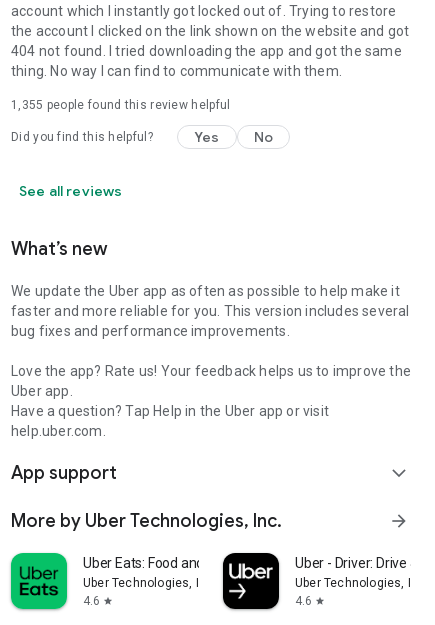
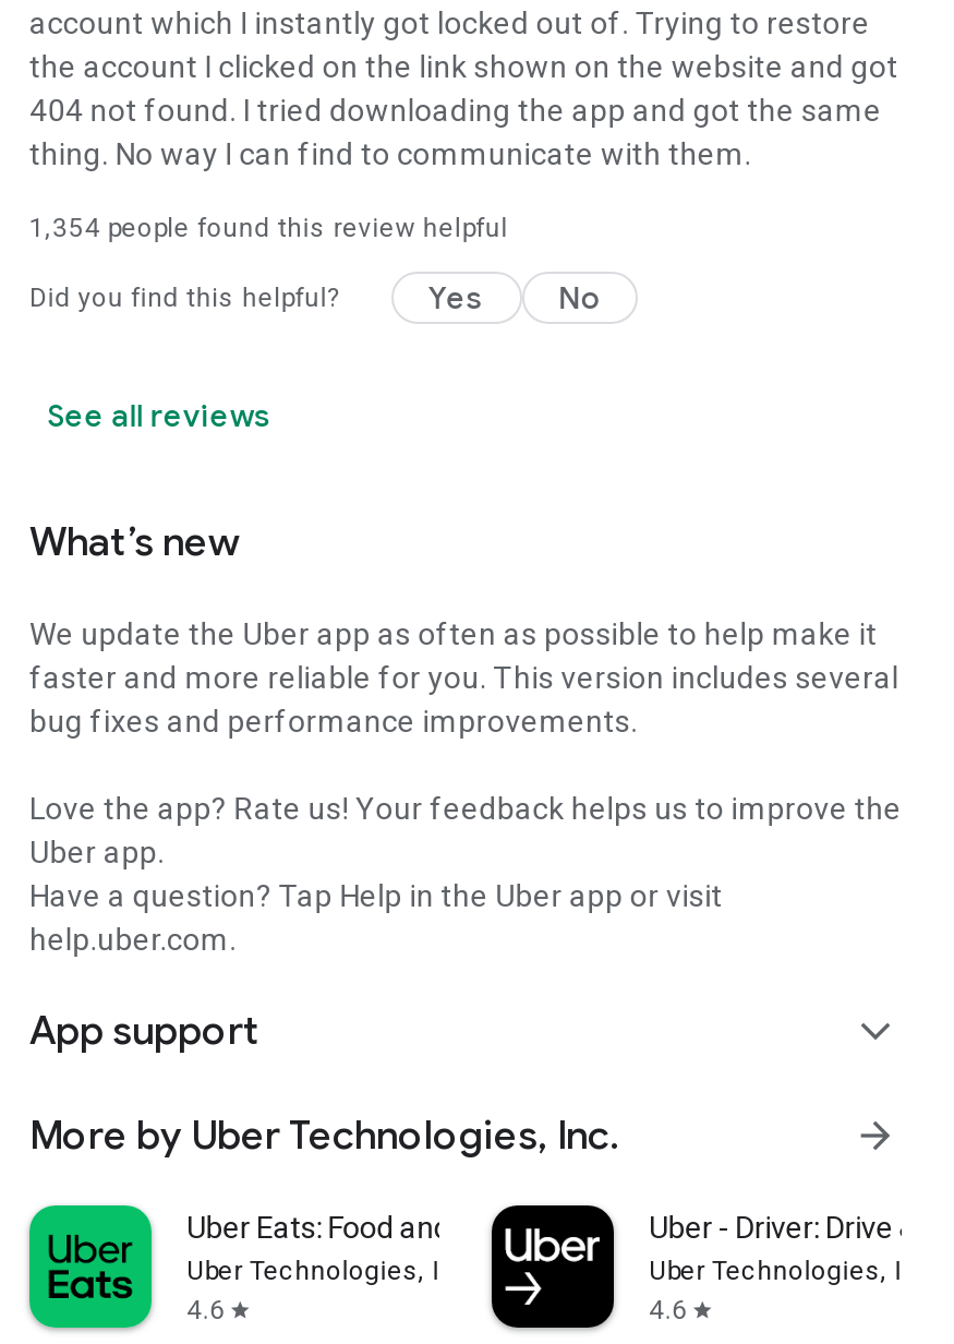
[11,98,230,112] 1,355 people found this review helpful -> [29,213,508,244] 1,354 people found this review helpful

